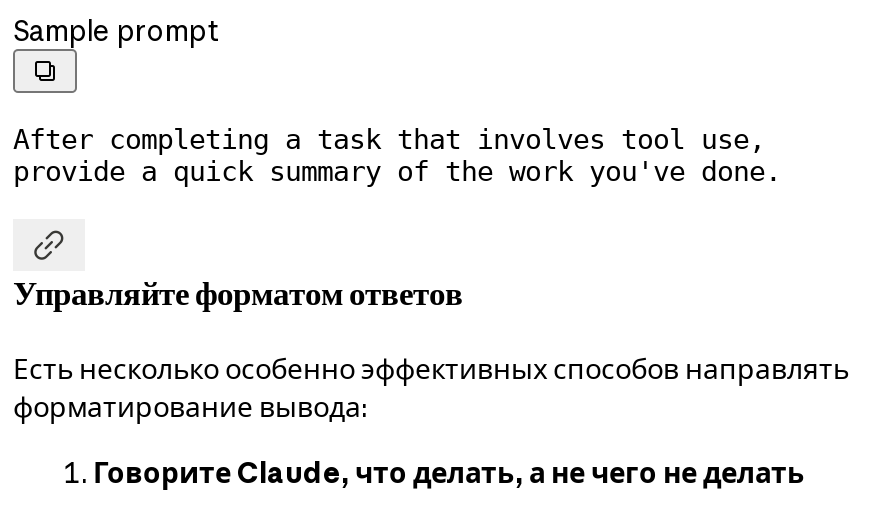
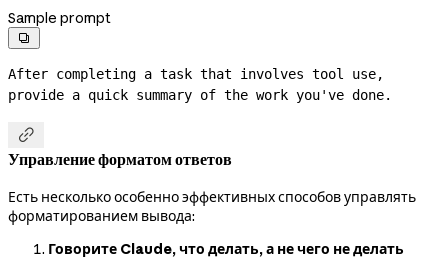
[13,274,463,314] Управляйте форматом ответов -> [8,149,232,169] Управление форматом ответов
[13,350,849,386] Есть несколько особенно эффективных способов направлять -> [8,188,416,206] Есть несколько особенно эффективных способов управлять
[13,388,367,424] форматирование вывода: -> [8,207,195,225] форматированием вывода:

